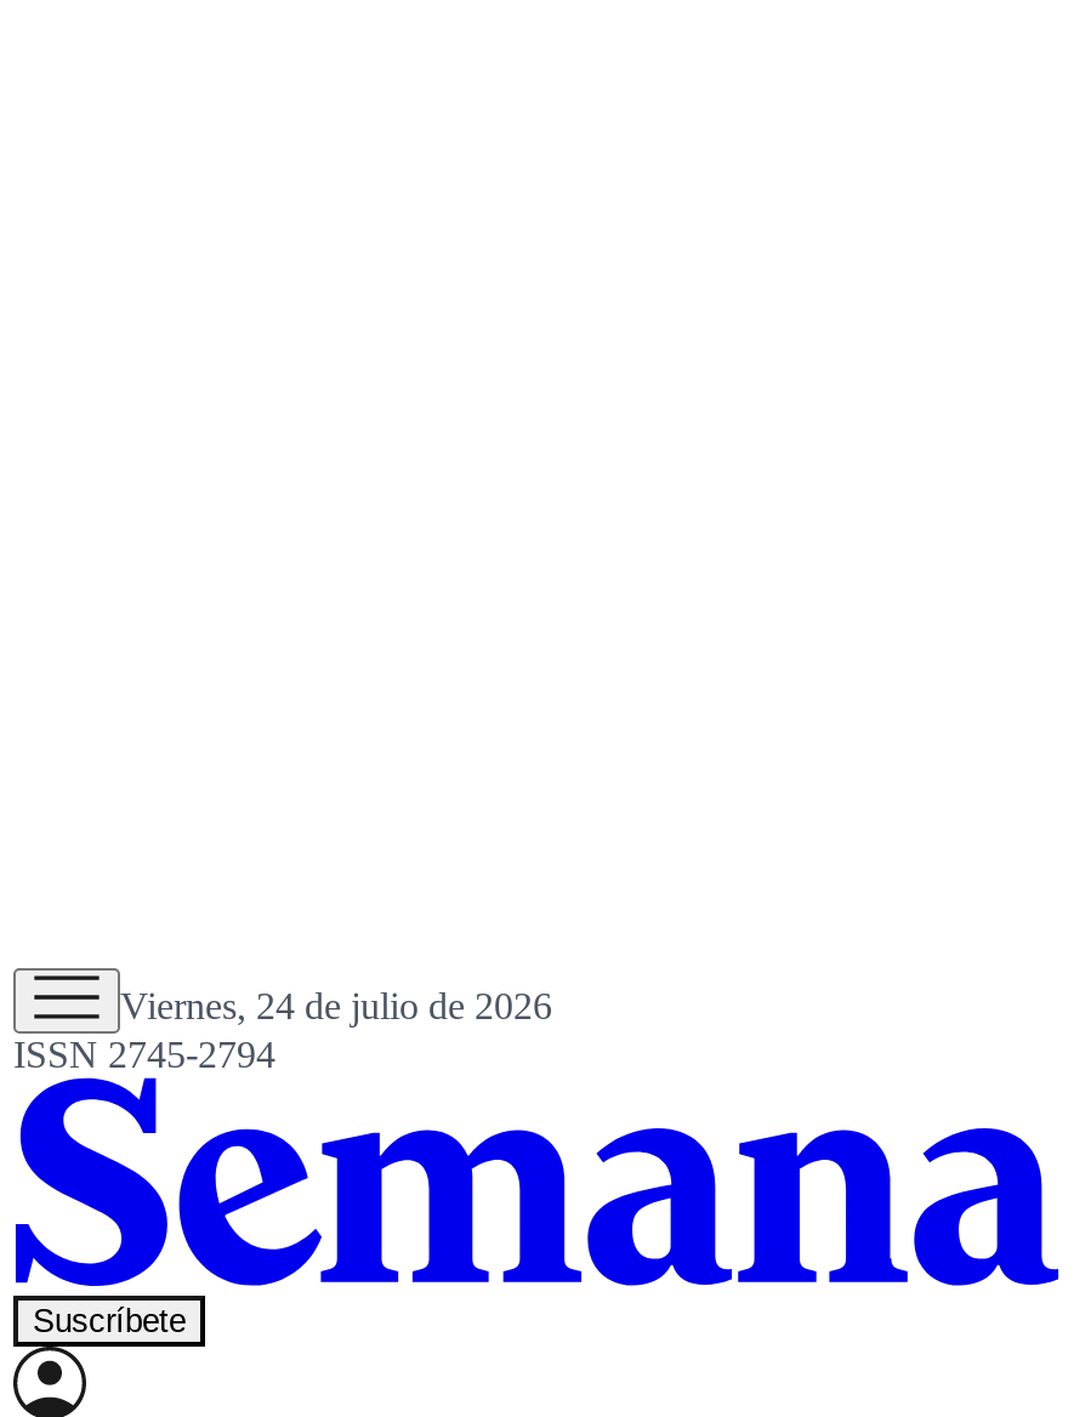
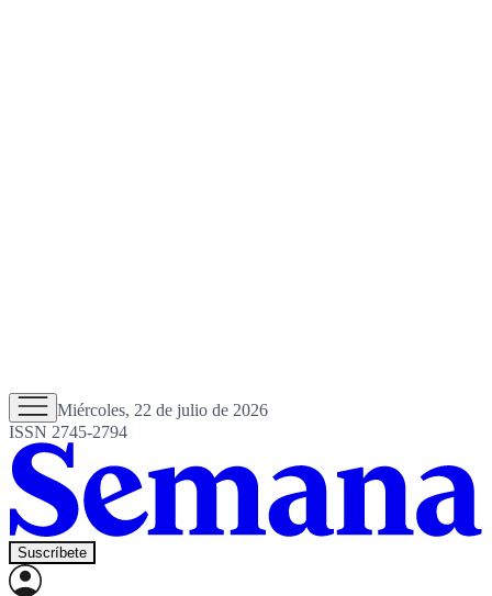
[120,985,552,1026] Viernes, 24 de julio de 2026 -> [57,401,268,419] Miércoles, 22 de julio de 2026

